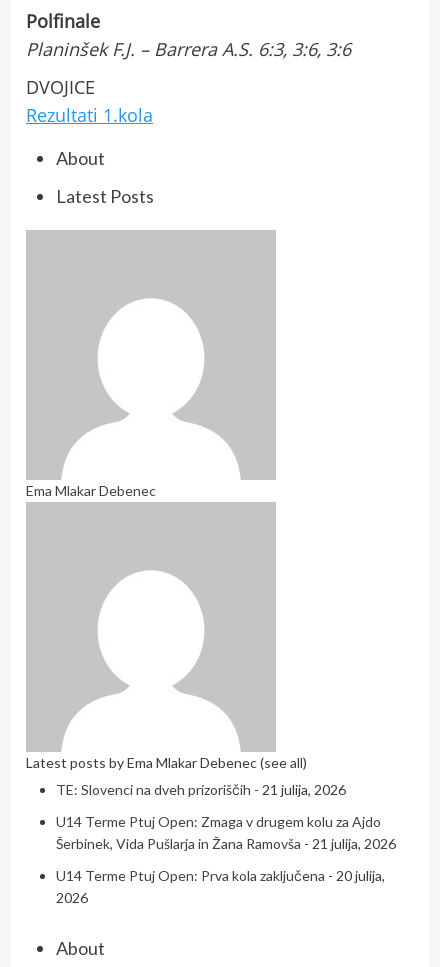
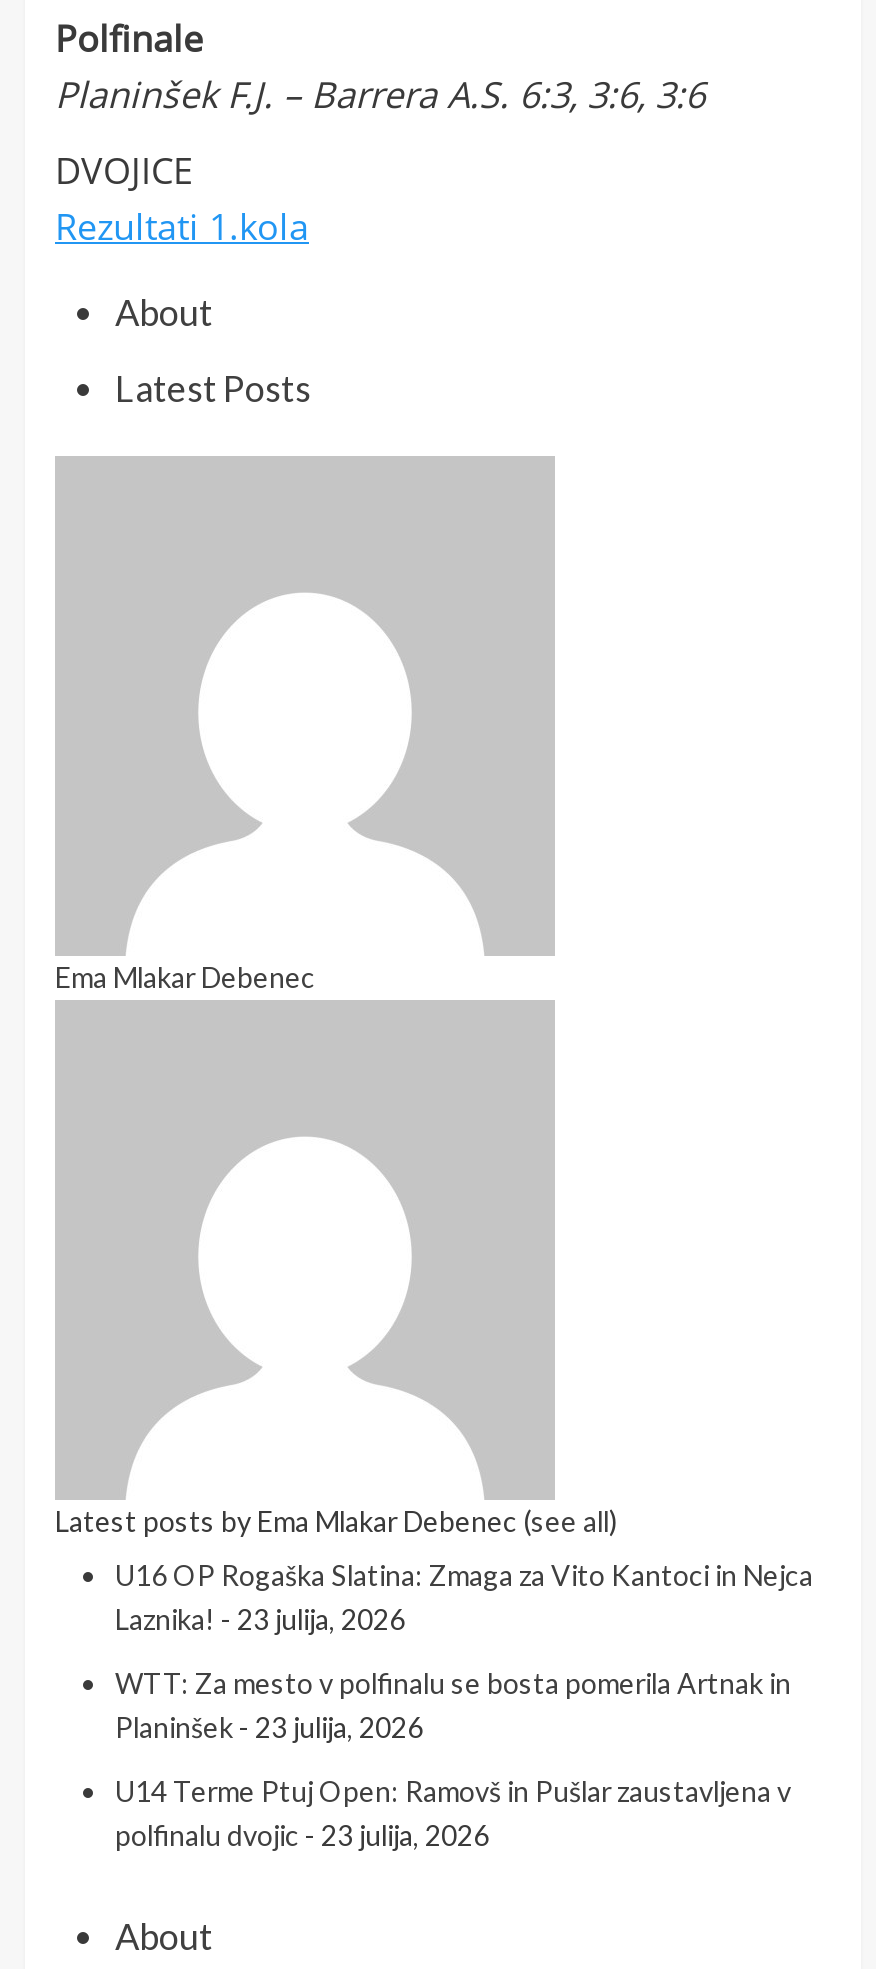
[56,780,346,797] TE: Slovenci na dveh prizoriščih - 21 julija, 2026 -> [115,1557,813,1635] U16 OP Rogaška Slatina: Zmaga za Vito Kantoci in Nejca | Laznika! - 23 julija, 2026
[56,812,396,851] U14 Terme Ptuj Open: Zmaga v drugem kolu za Ajdo | Šerbinek, Vida Pušlarja in Žana Ramovša - 21 julija, 2026 -> [115,1665,791,1743] WTT: Za mesto v polfinalu se bosta pomerila Artnak in | Planinšek - 23 julija, 2026
[56,866,385,905] U14 Terme Ptuj Open: Prva kola zaključena - 20 julija, | 2026 -> [115,1773,791,1851] U14 Terme Ptuj Open: Ramovš in Pušlar zaustavljena v | polfinalu dvojic - 23 julija, 2026

